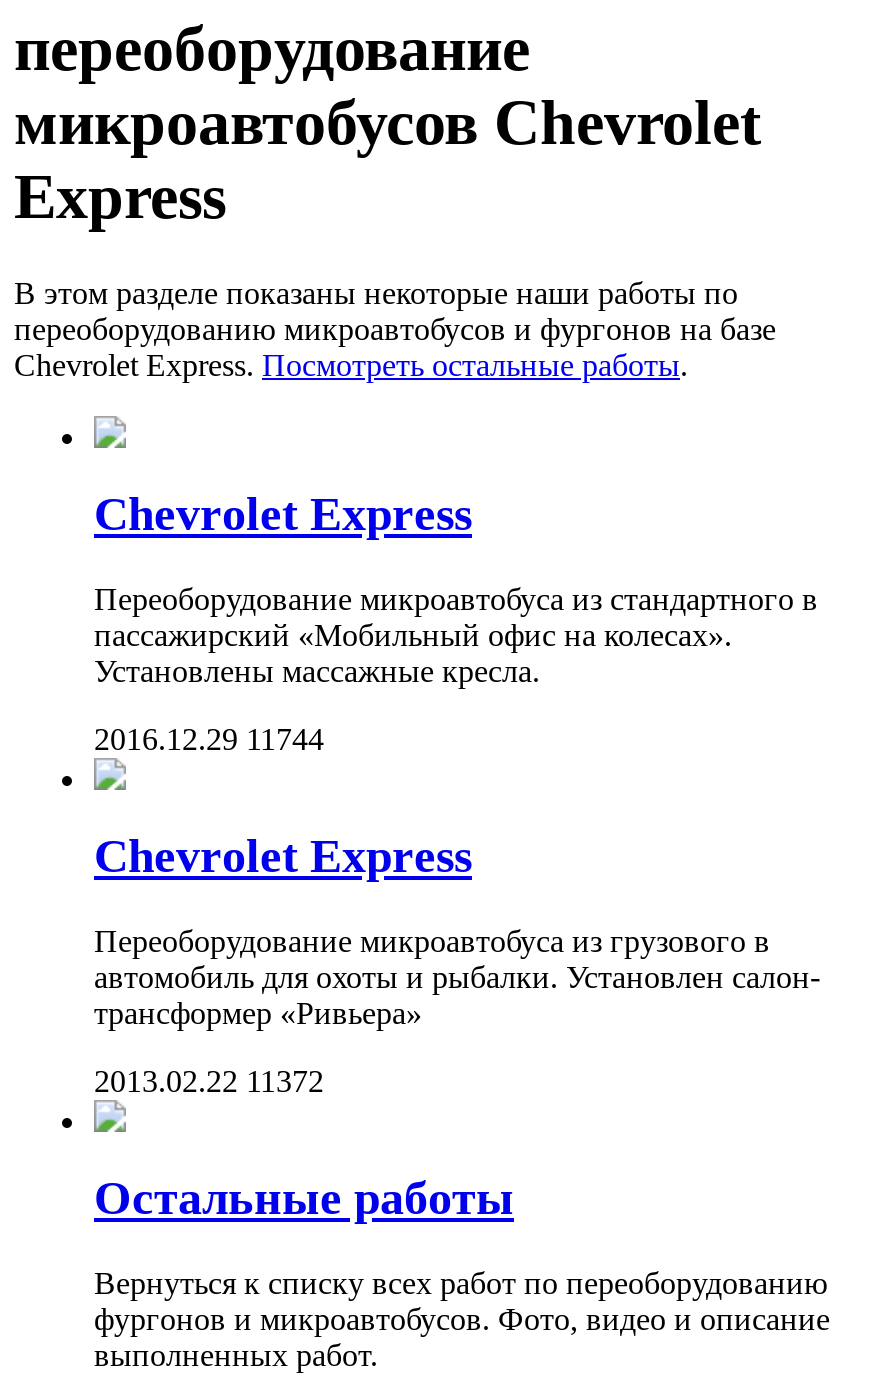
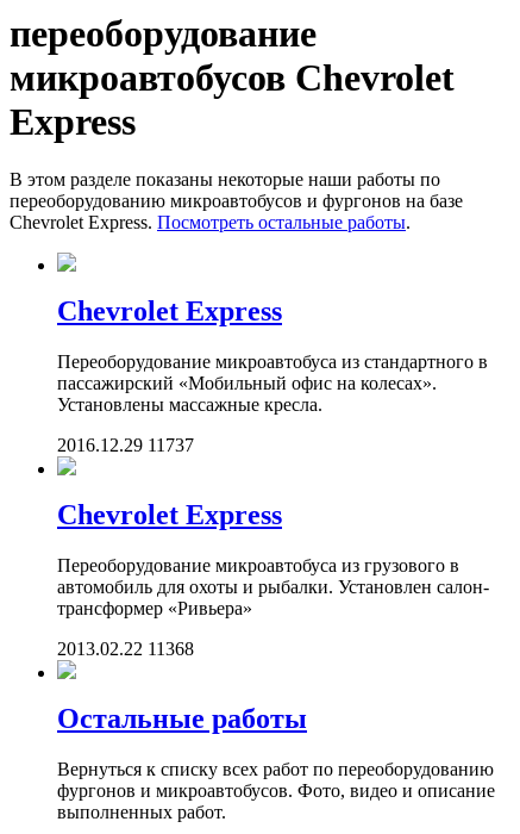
[94,722,324,756] 2016.12.29 11744 -> [57,435,194,455] 2016.12.29 11737
[94,1064,324,1098] 2013.02.22 11372 -> [57,638,194,659] 2013.02.22 11368

